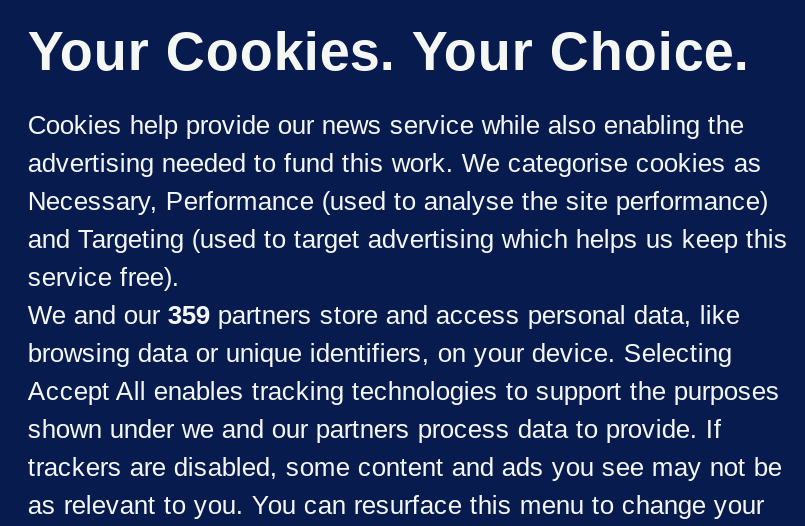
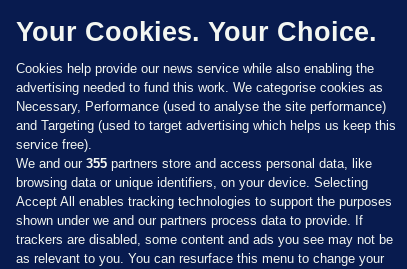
[28,300,740,330] We and our 359 partners store and access personal data, like -> [16,156,372,171] We and our 355 partners store and access personal data, like

